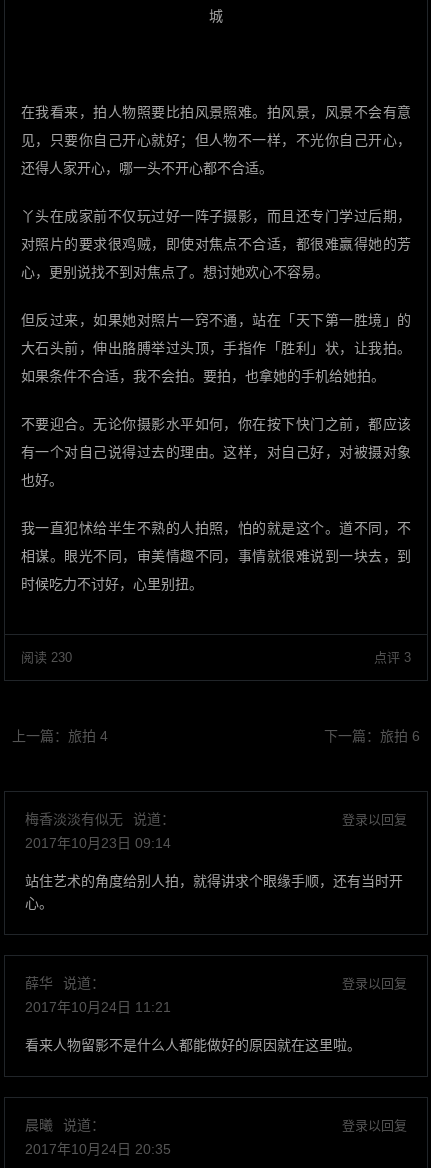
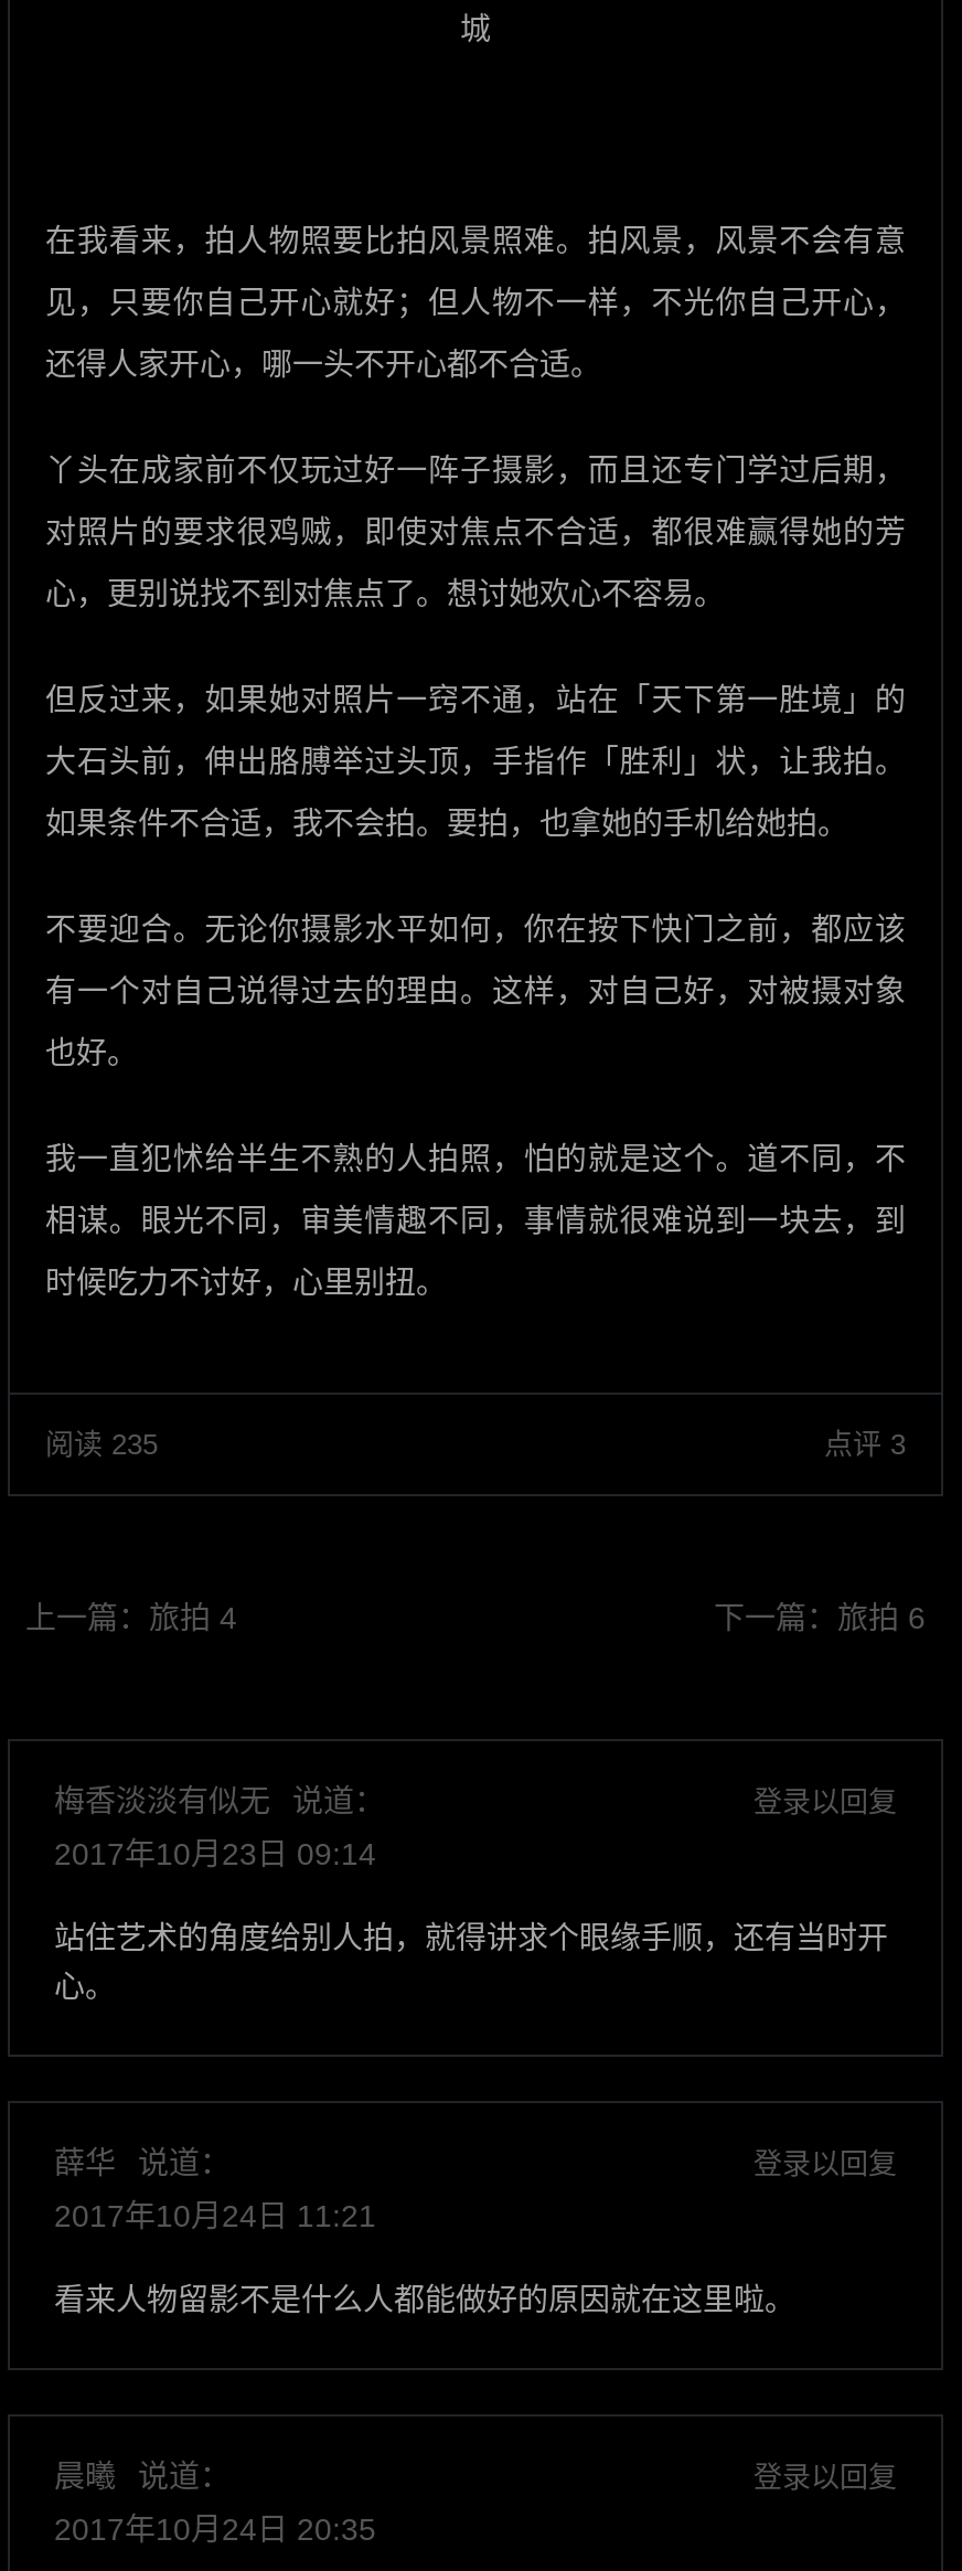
[21,650,72,665] 阅读 230 -> [45,1428,158,1461] 阅读 235

